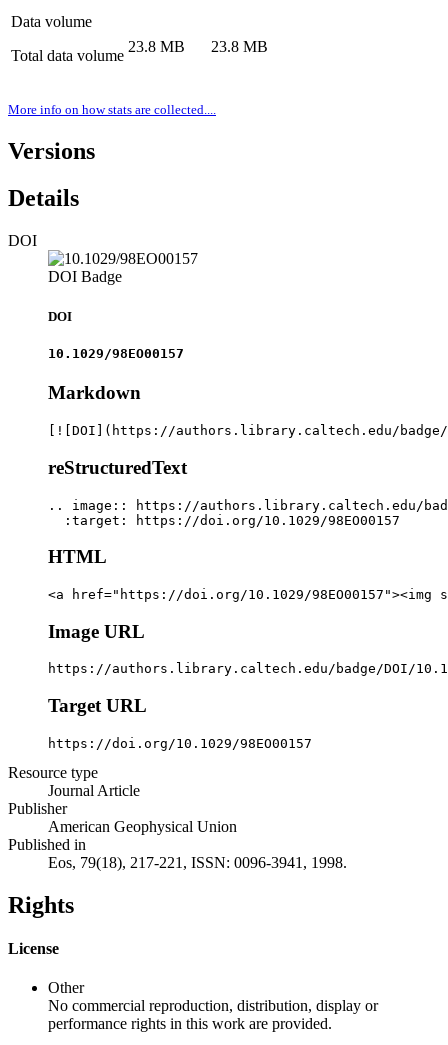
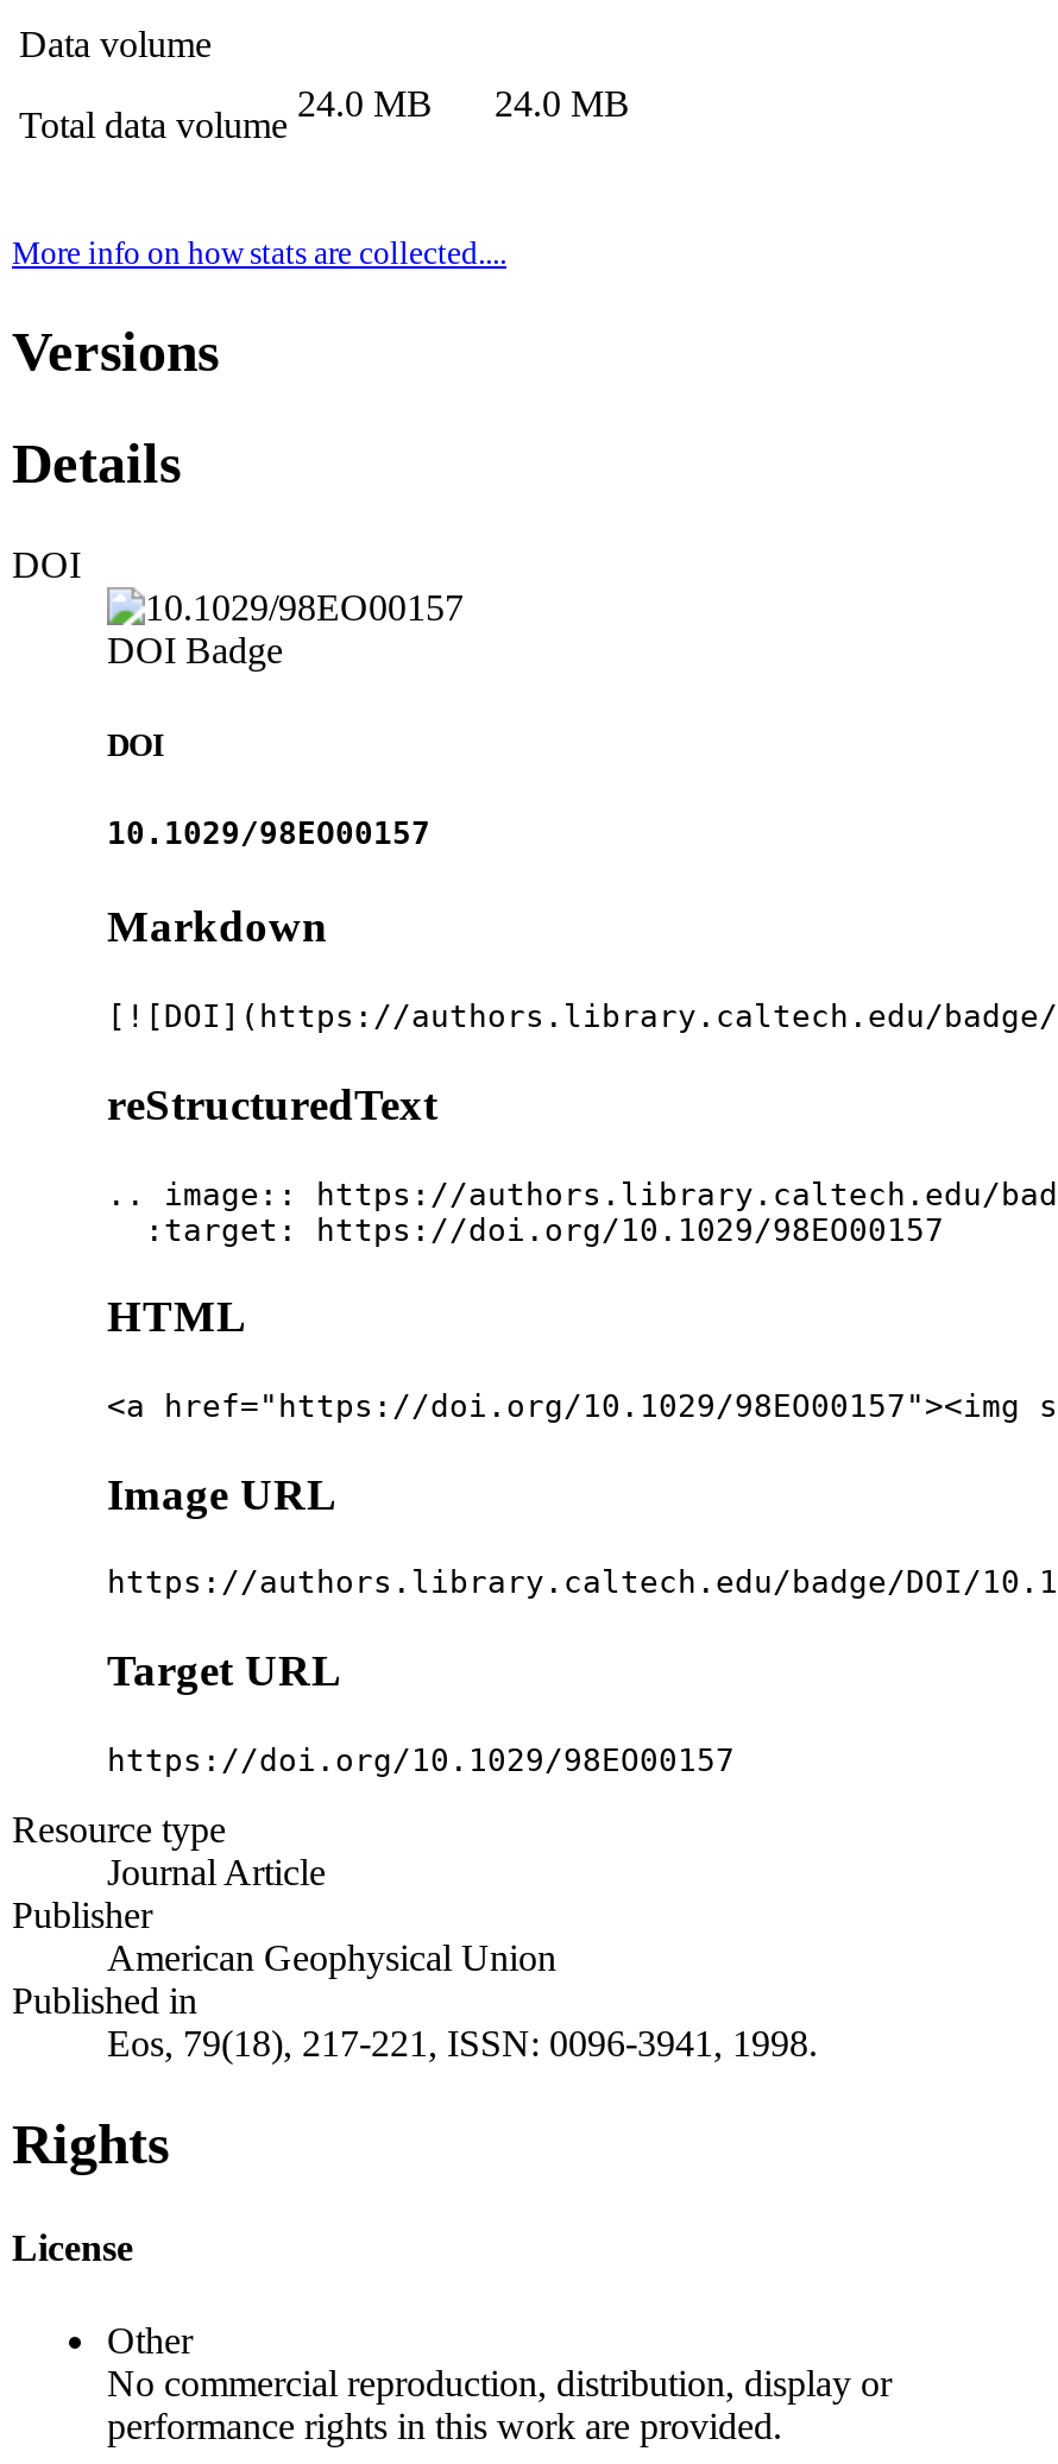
[128,38,185,55] 23.8 MB -> [297,83,433,123] 24.0 MB
[211,38,268,55] 23.8 MB -> [495,83,630,123] 24.0 MB

